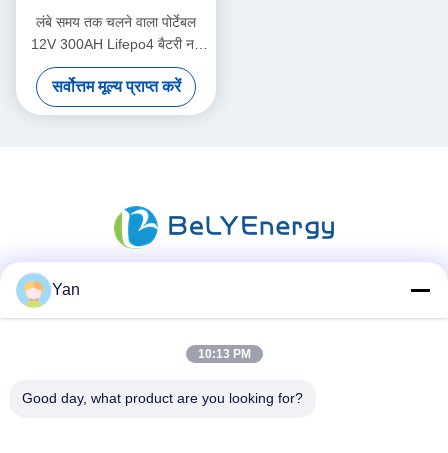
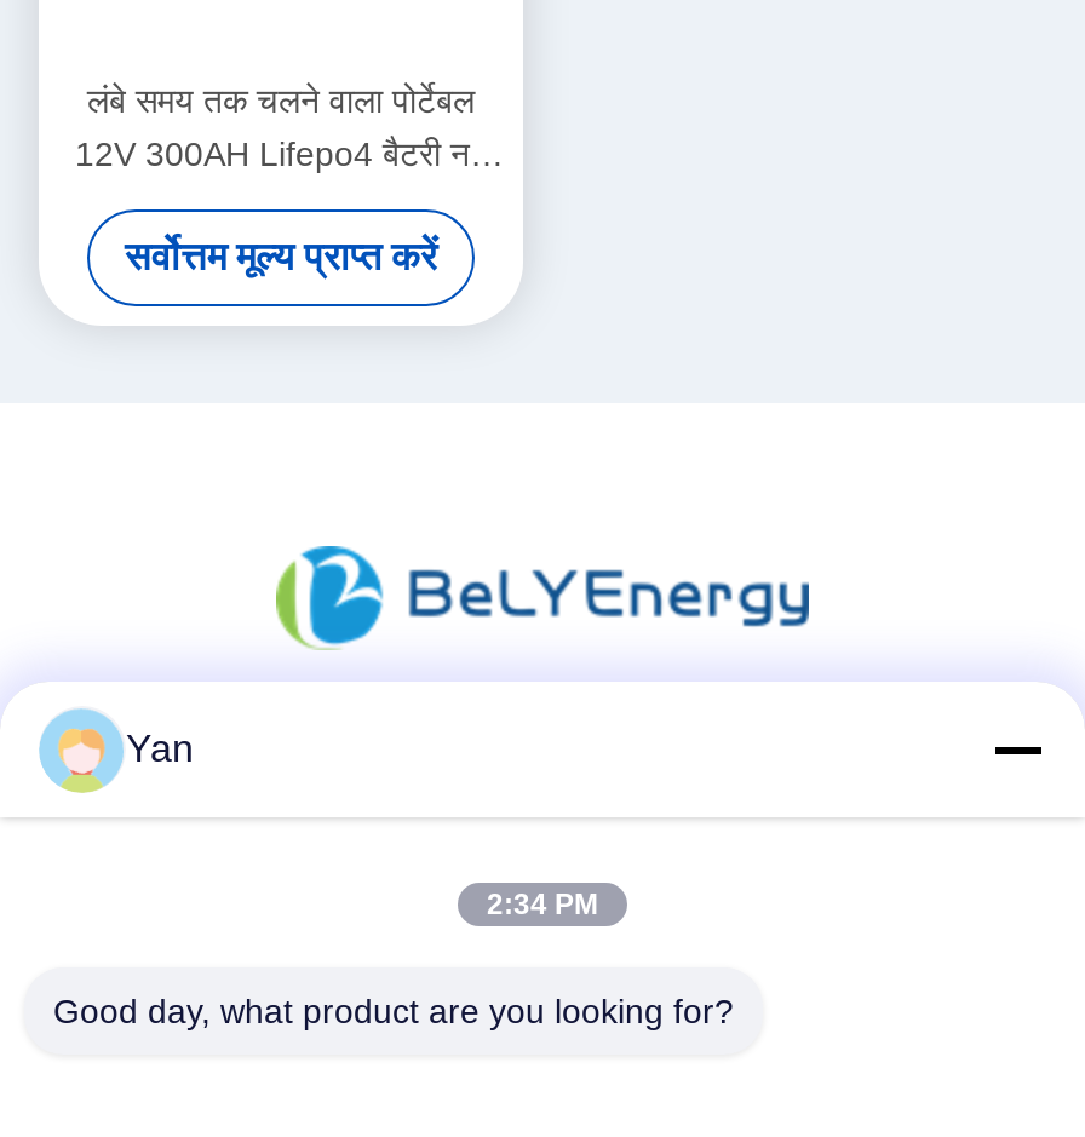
[197,347,250,361] 10:13 PM -> [487,888,598,921] 2:34 PM

